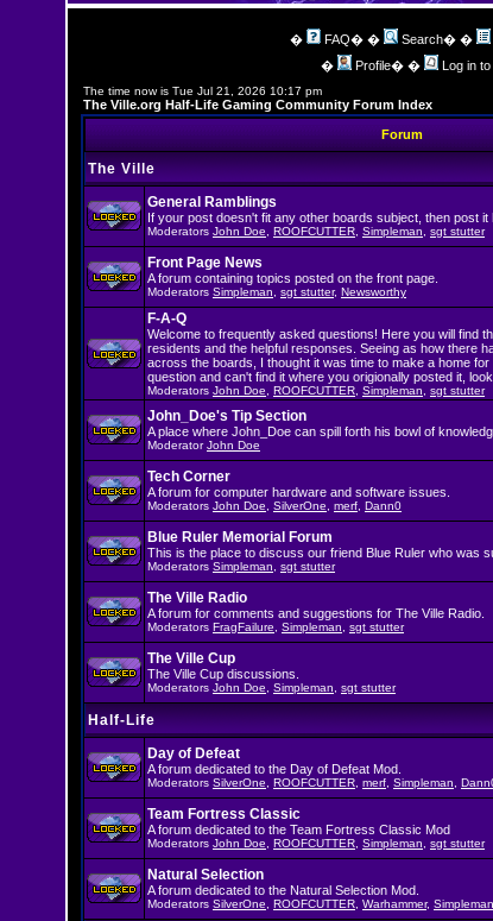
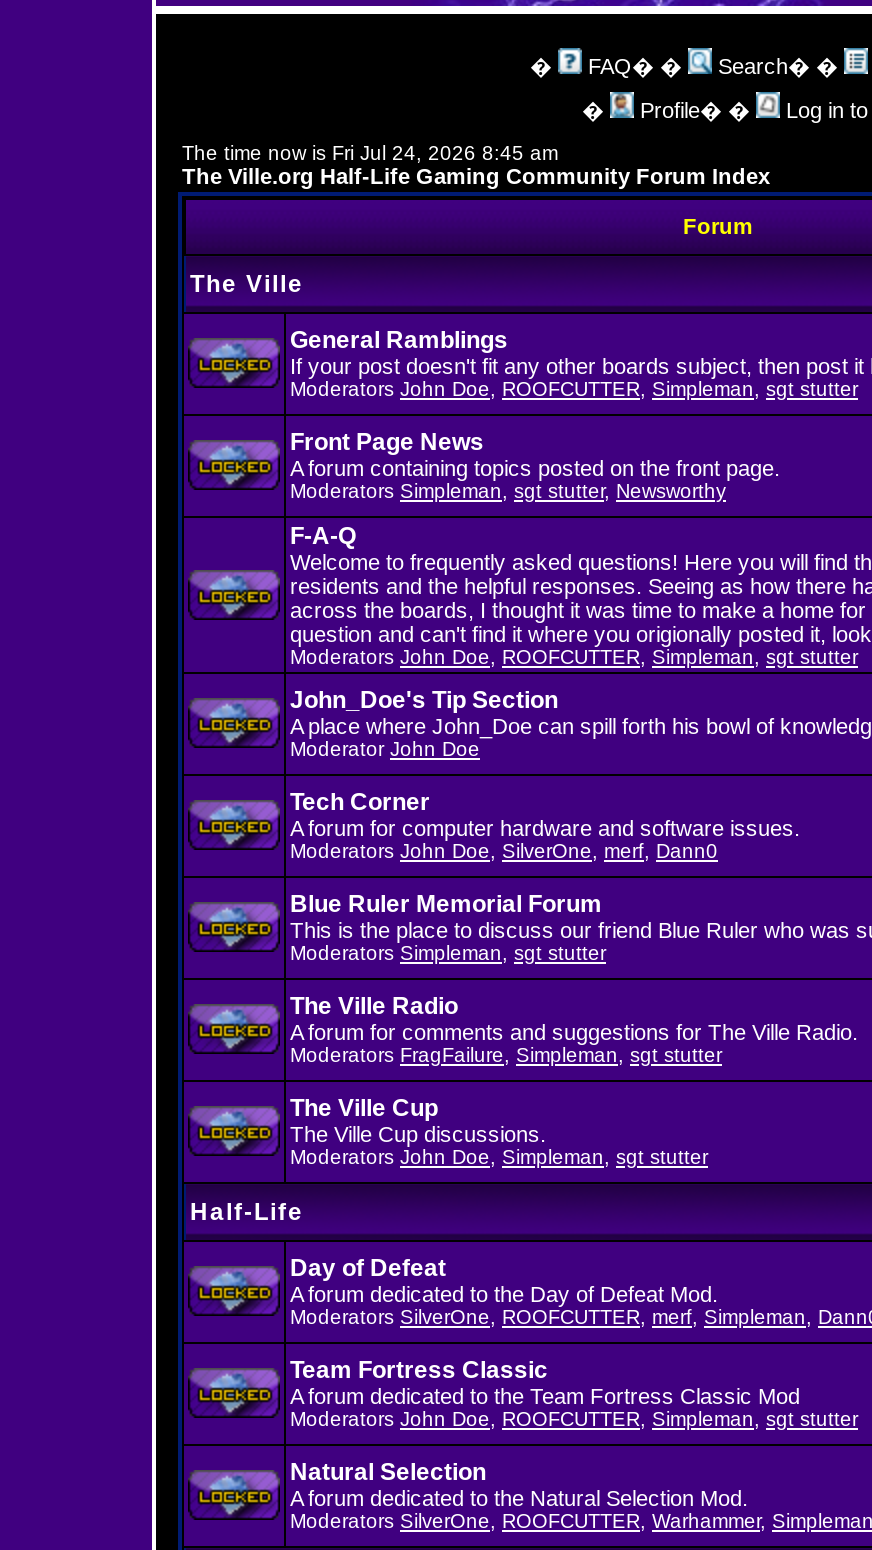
[83,84,322,97] The time now is Tue Jul 21, 2026 10:17 pm -> [182,142,558,164] The time now is Fri Jul 24, 2026 8:45 am

